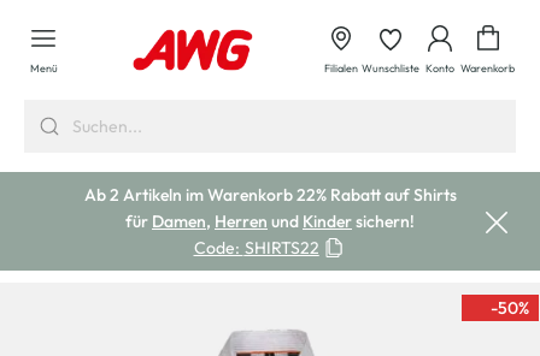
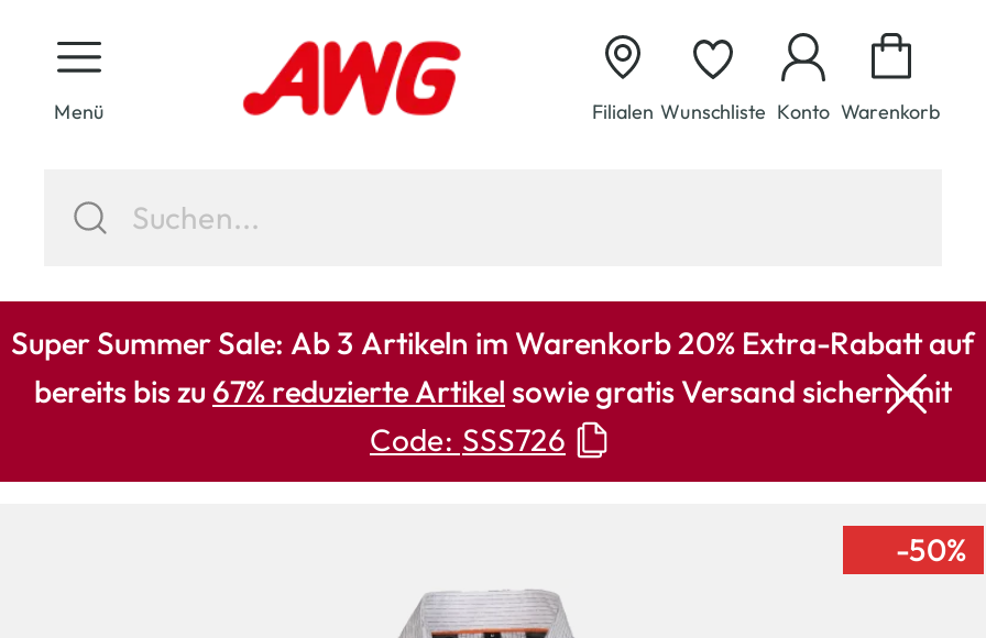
[84,184,456,259] Ab 2 Artikeln im Warenkorb 22% Rabatt auf Shirts | für Damen, Herren und Kinder sichern! | Code: SHIRTS22 -> [11,323,975,460] Super Summer Sale: Ab 3 Artikeln im Warenkorb 20% Extra-Rabatt auf | bereits bis zu 67% reduzierte Artikel sowie gratis Versand sichern mit | Code: SSS726

